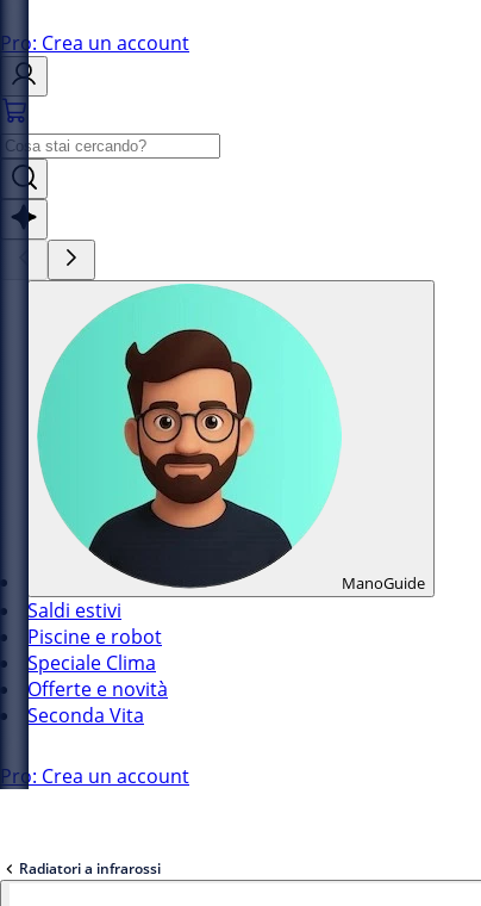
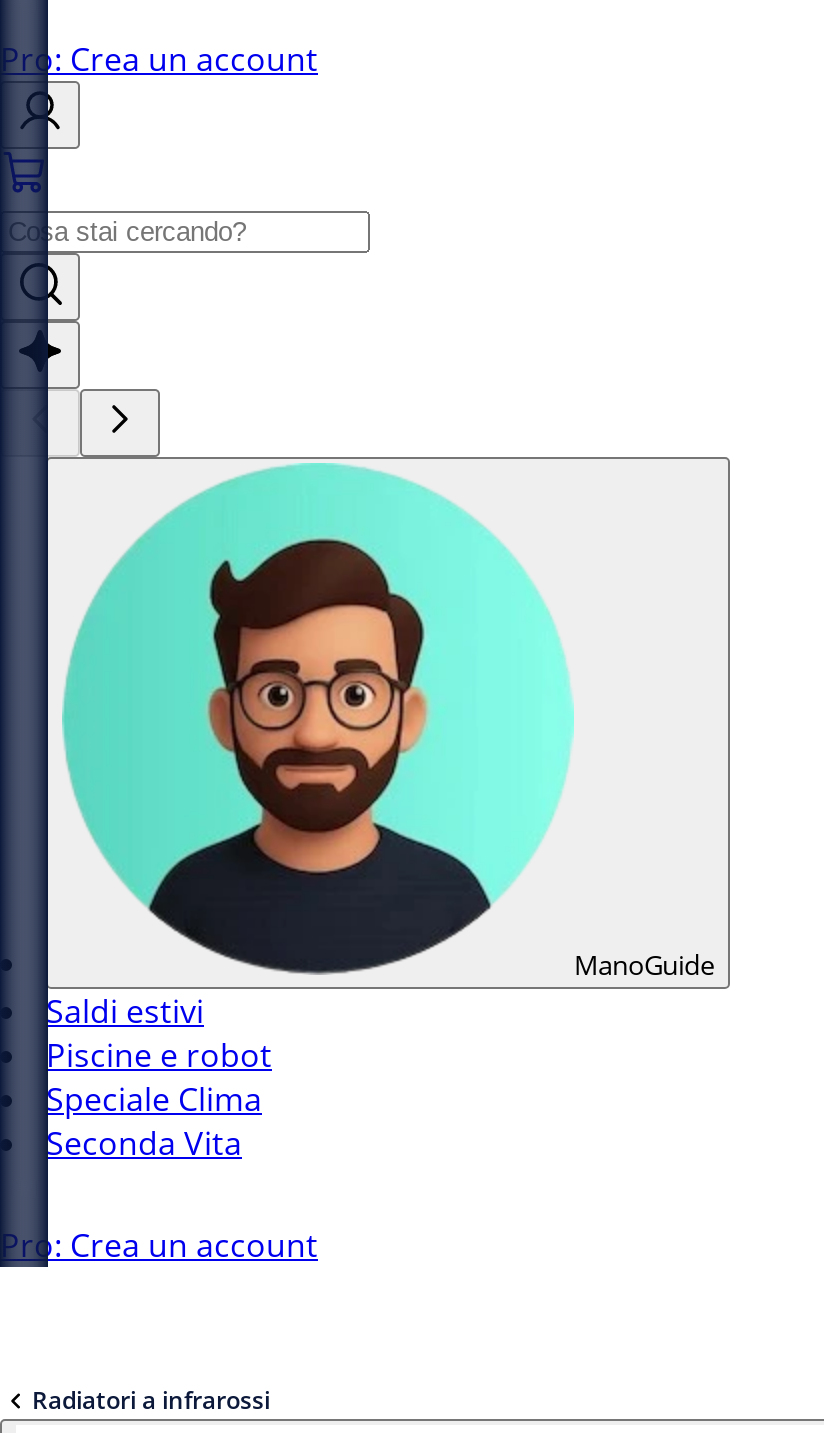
[27,676,168,702] Offerte e novità -> none

